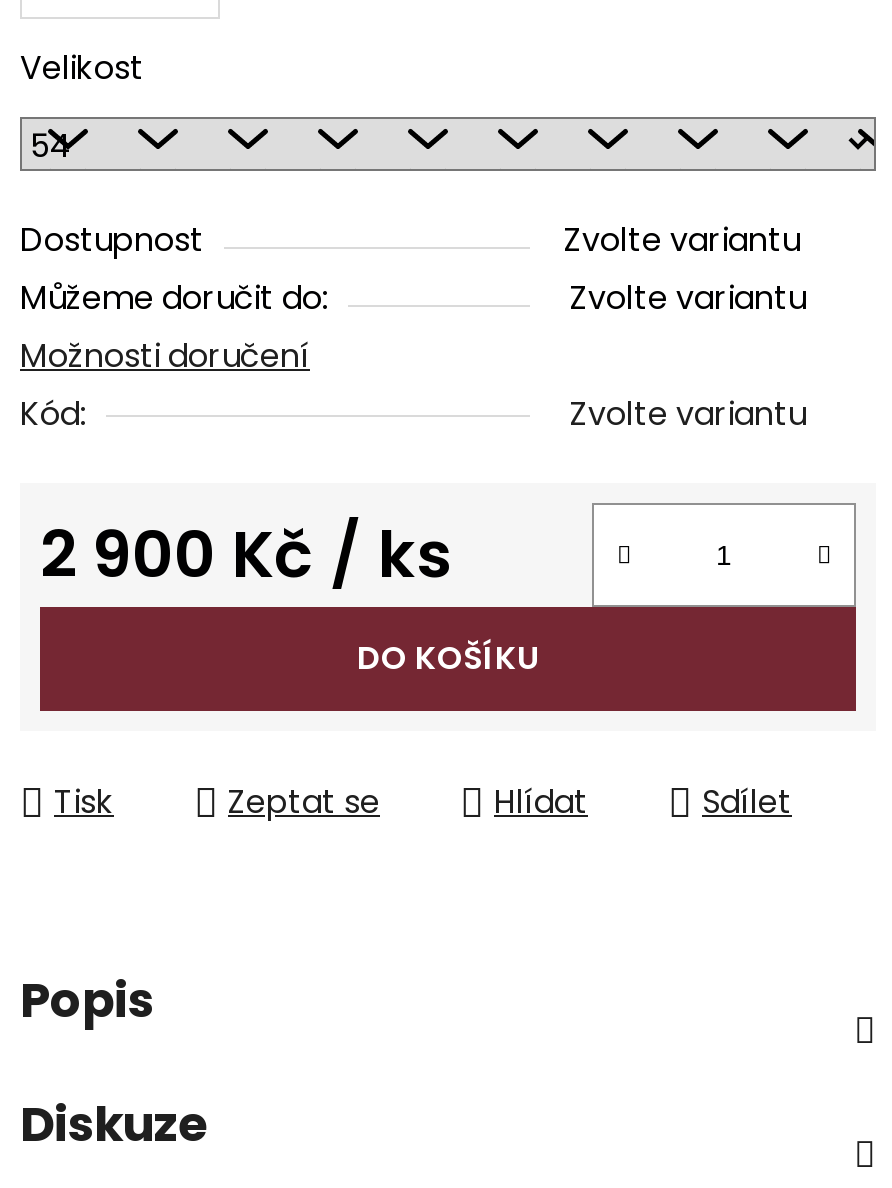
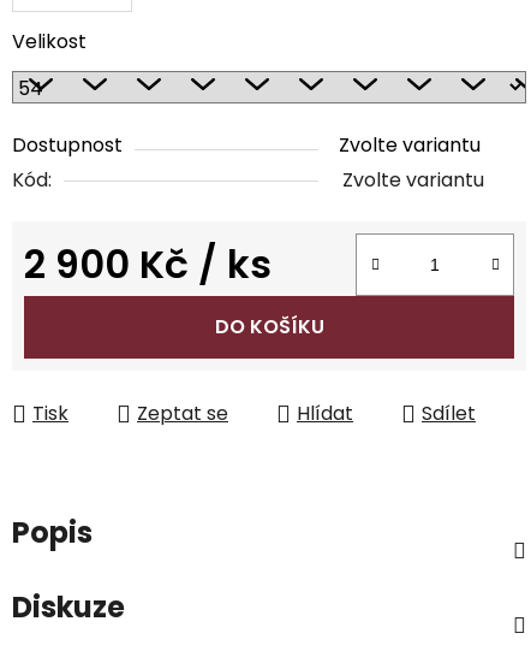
[20,276,806,380] Můžeme doručit do: | Zvolte variantu | Možnosti doručení -> none

